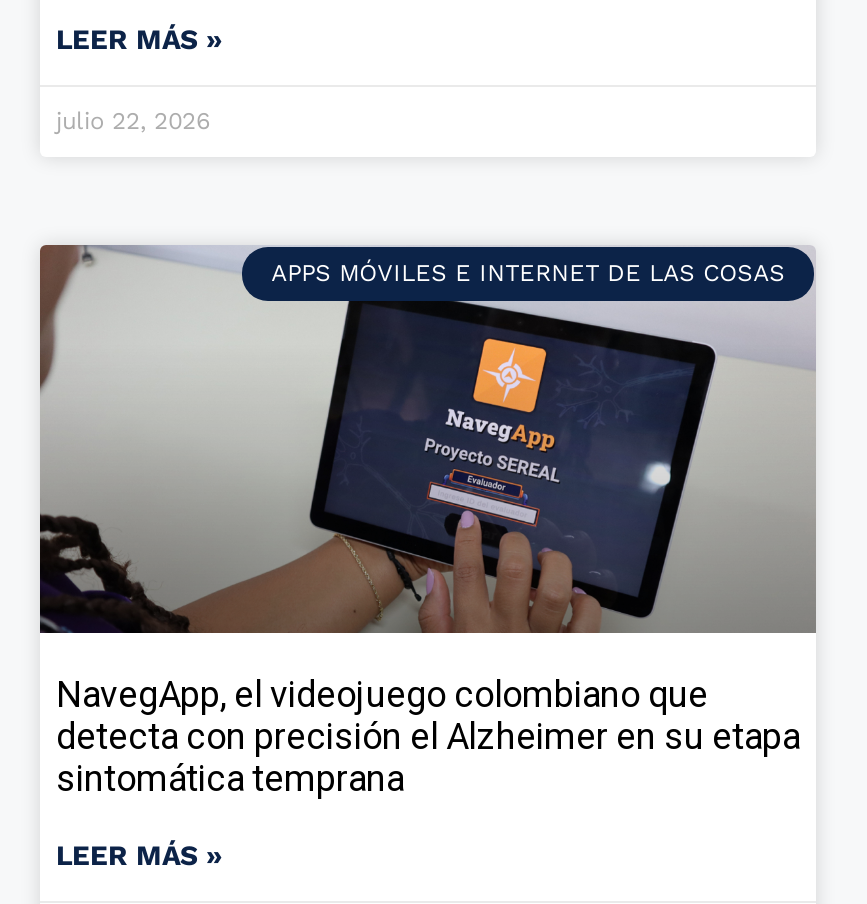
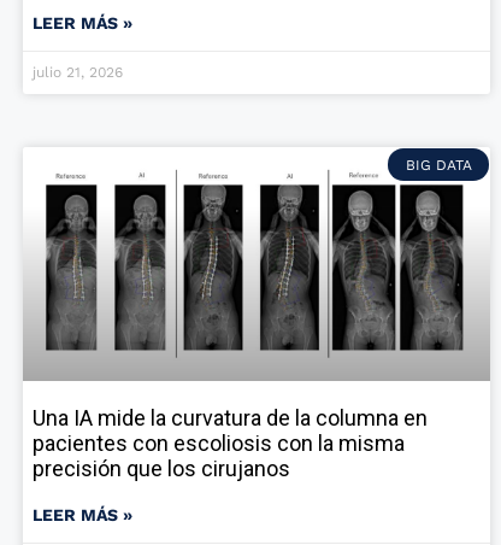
[56,107,210,135] julio 22, 2026 -> [33,65,123,81] julio 21, 2026
[38,242,816,634] [image] | APPS MÓVILES E INTERNET DE LAS COSAS -> [23,147,490,381] [image] | BIG DATA
[56,673,800,799] NavegApp, el videojuego colombiano que | detecta con precisión el Alzheimer en su etapa | sintomática temprana -> [33,406,428,482] Una IA mide la curvatura de la columna en | pacientes con escoliosis con la misma | precisión que los cirujanos

